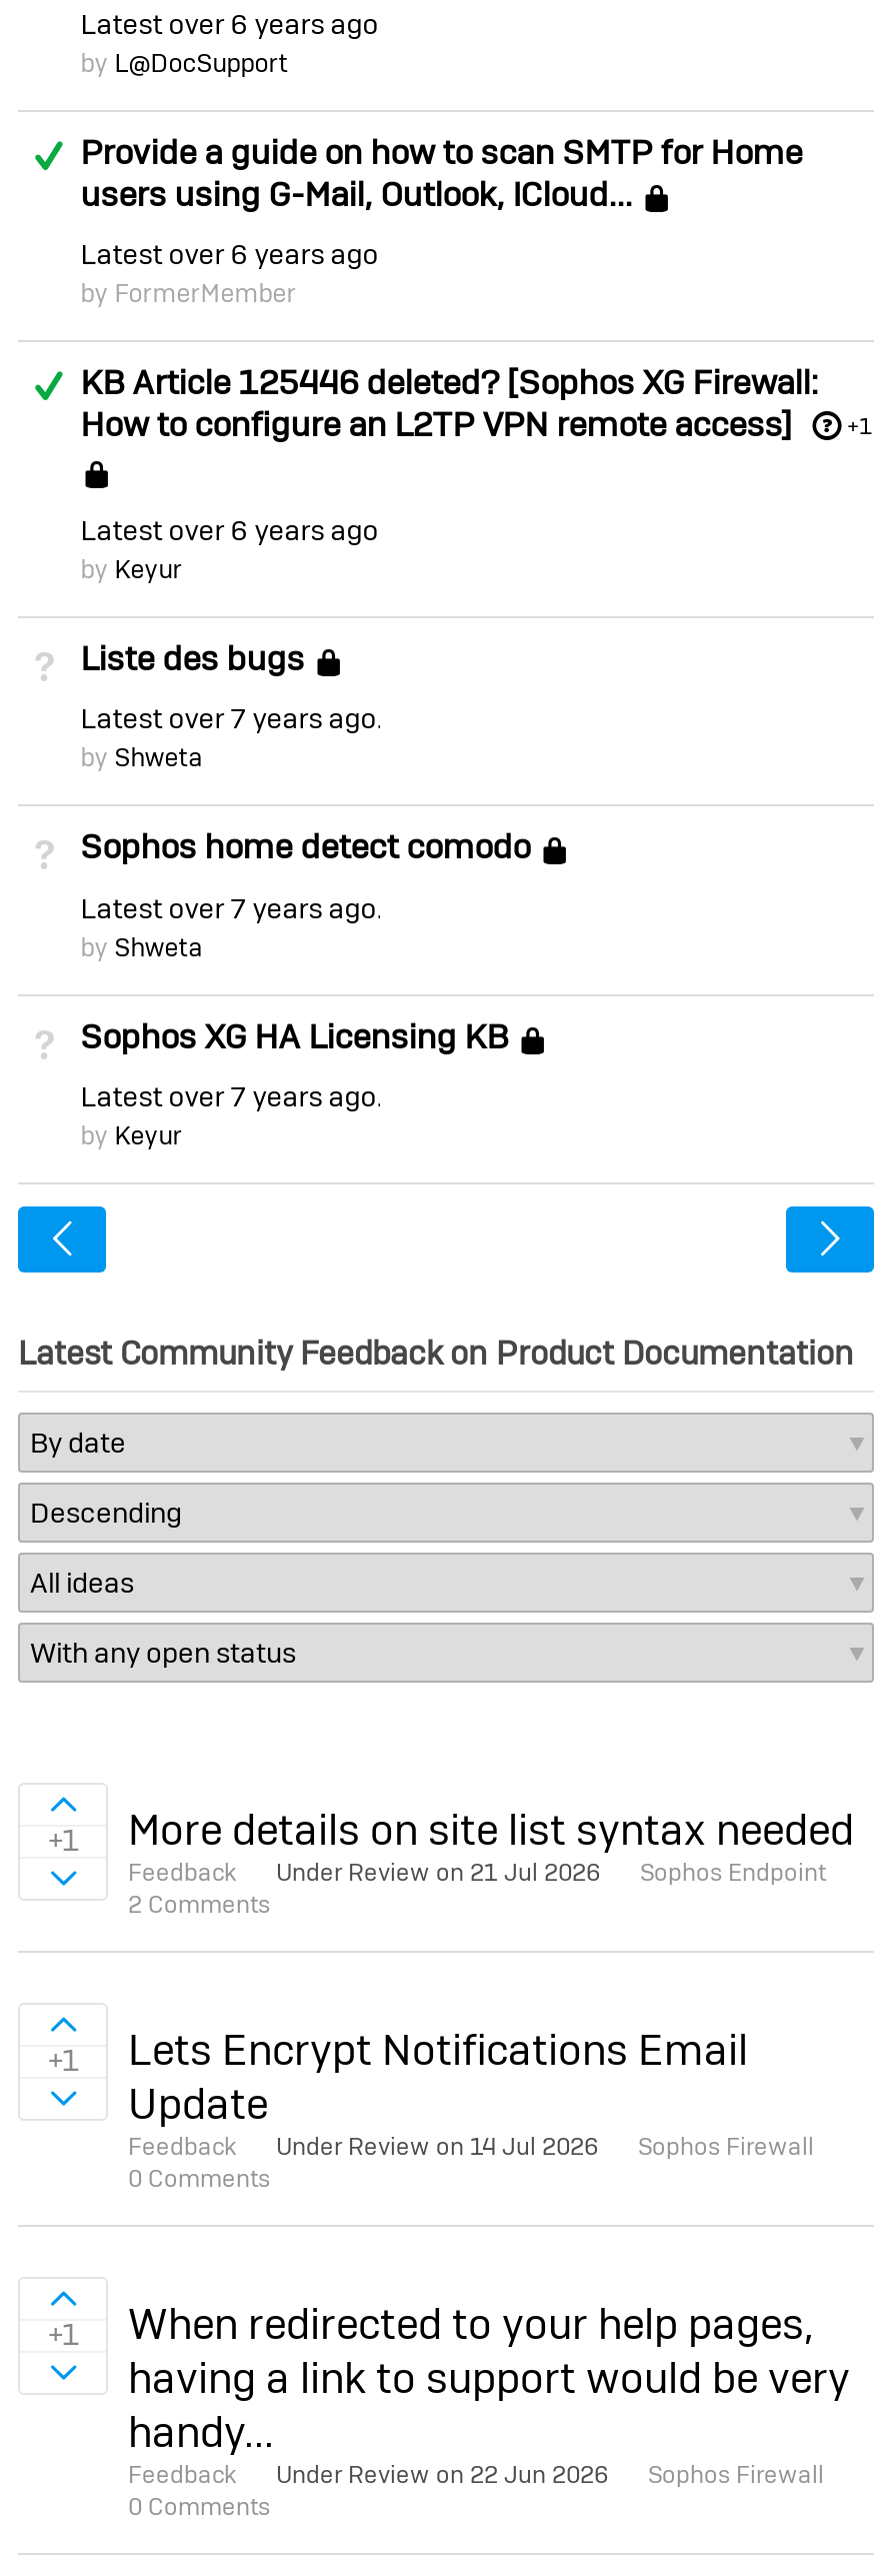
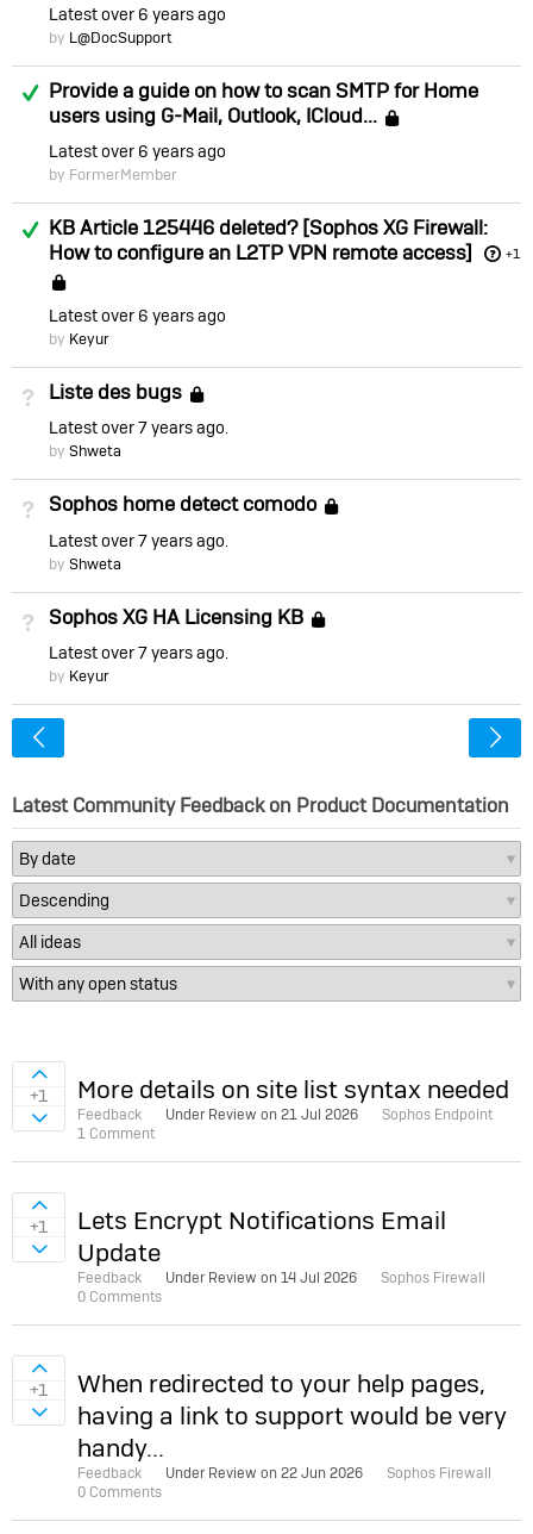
[128,1889,270,1921] 2 Comments -> [77,1124,155,1143] 1 Comment

